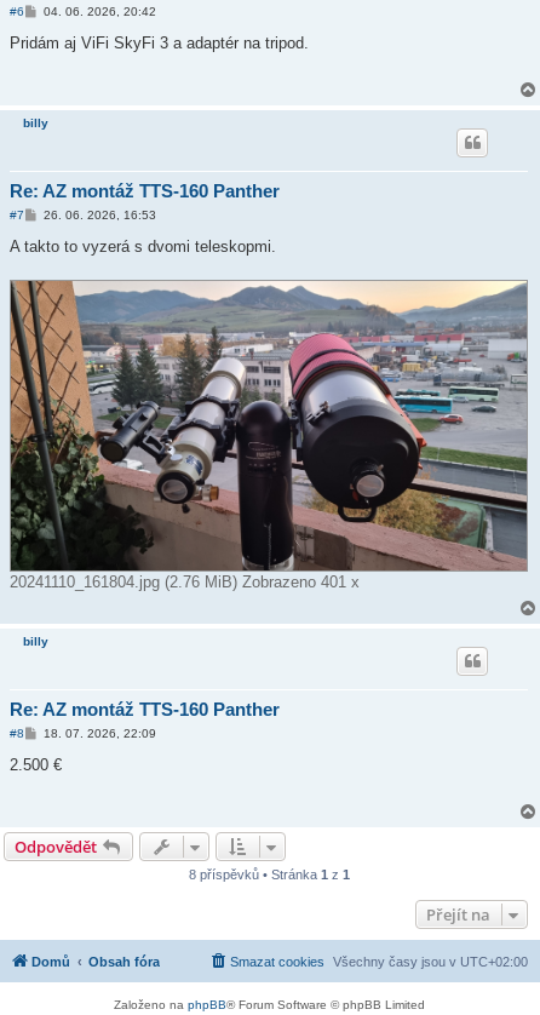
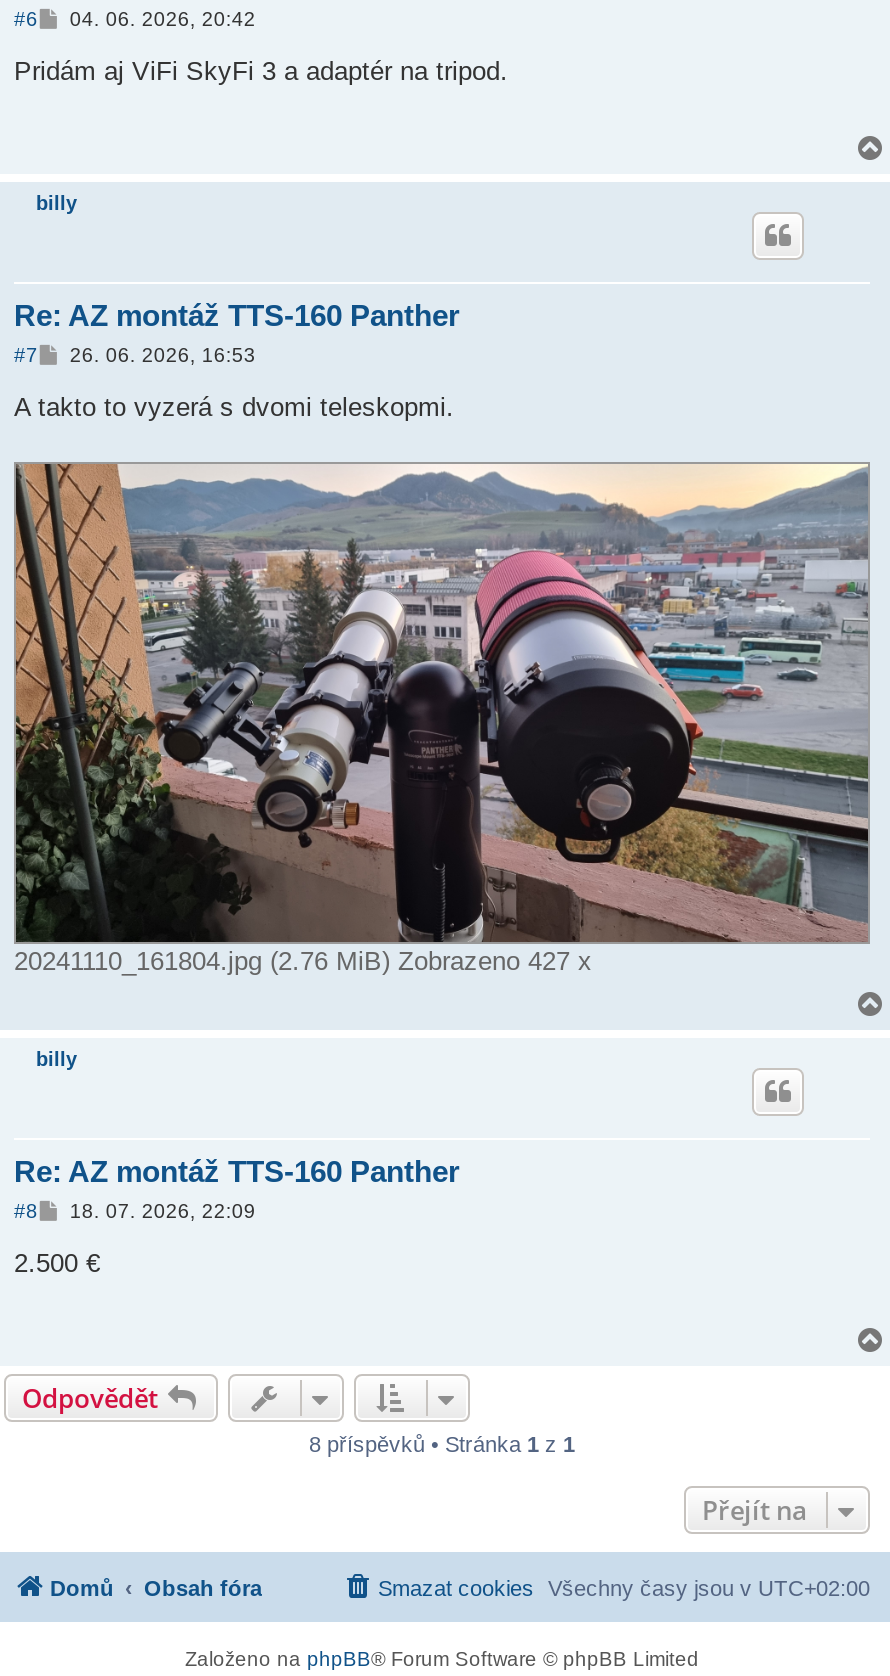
[10,573,360,591] 20241110_161804.jpg (2.76 MiB) Zobrazeno 401 x -> [14,947,592,977] 20241110_161804.jpg (2.76 MiB) Zobrazeno 427 x

